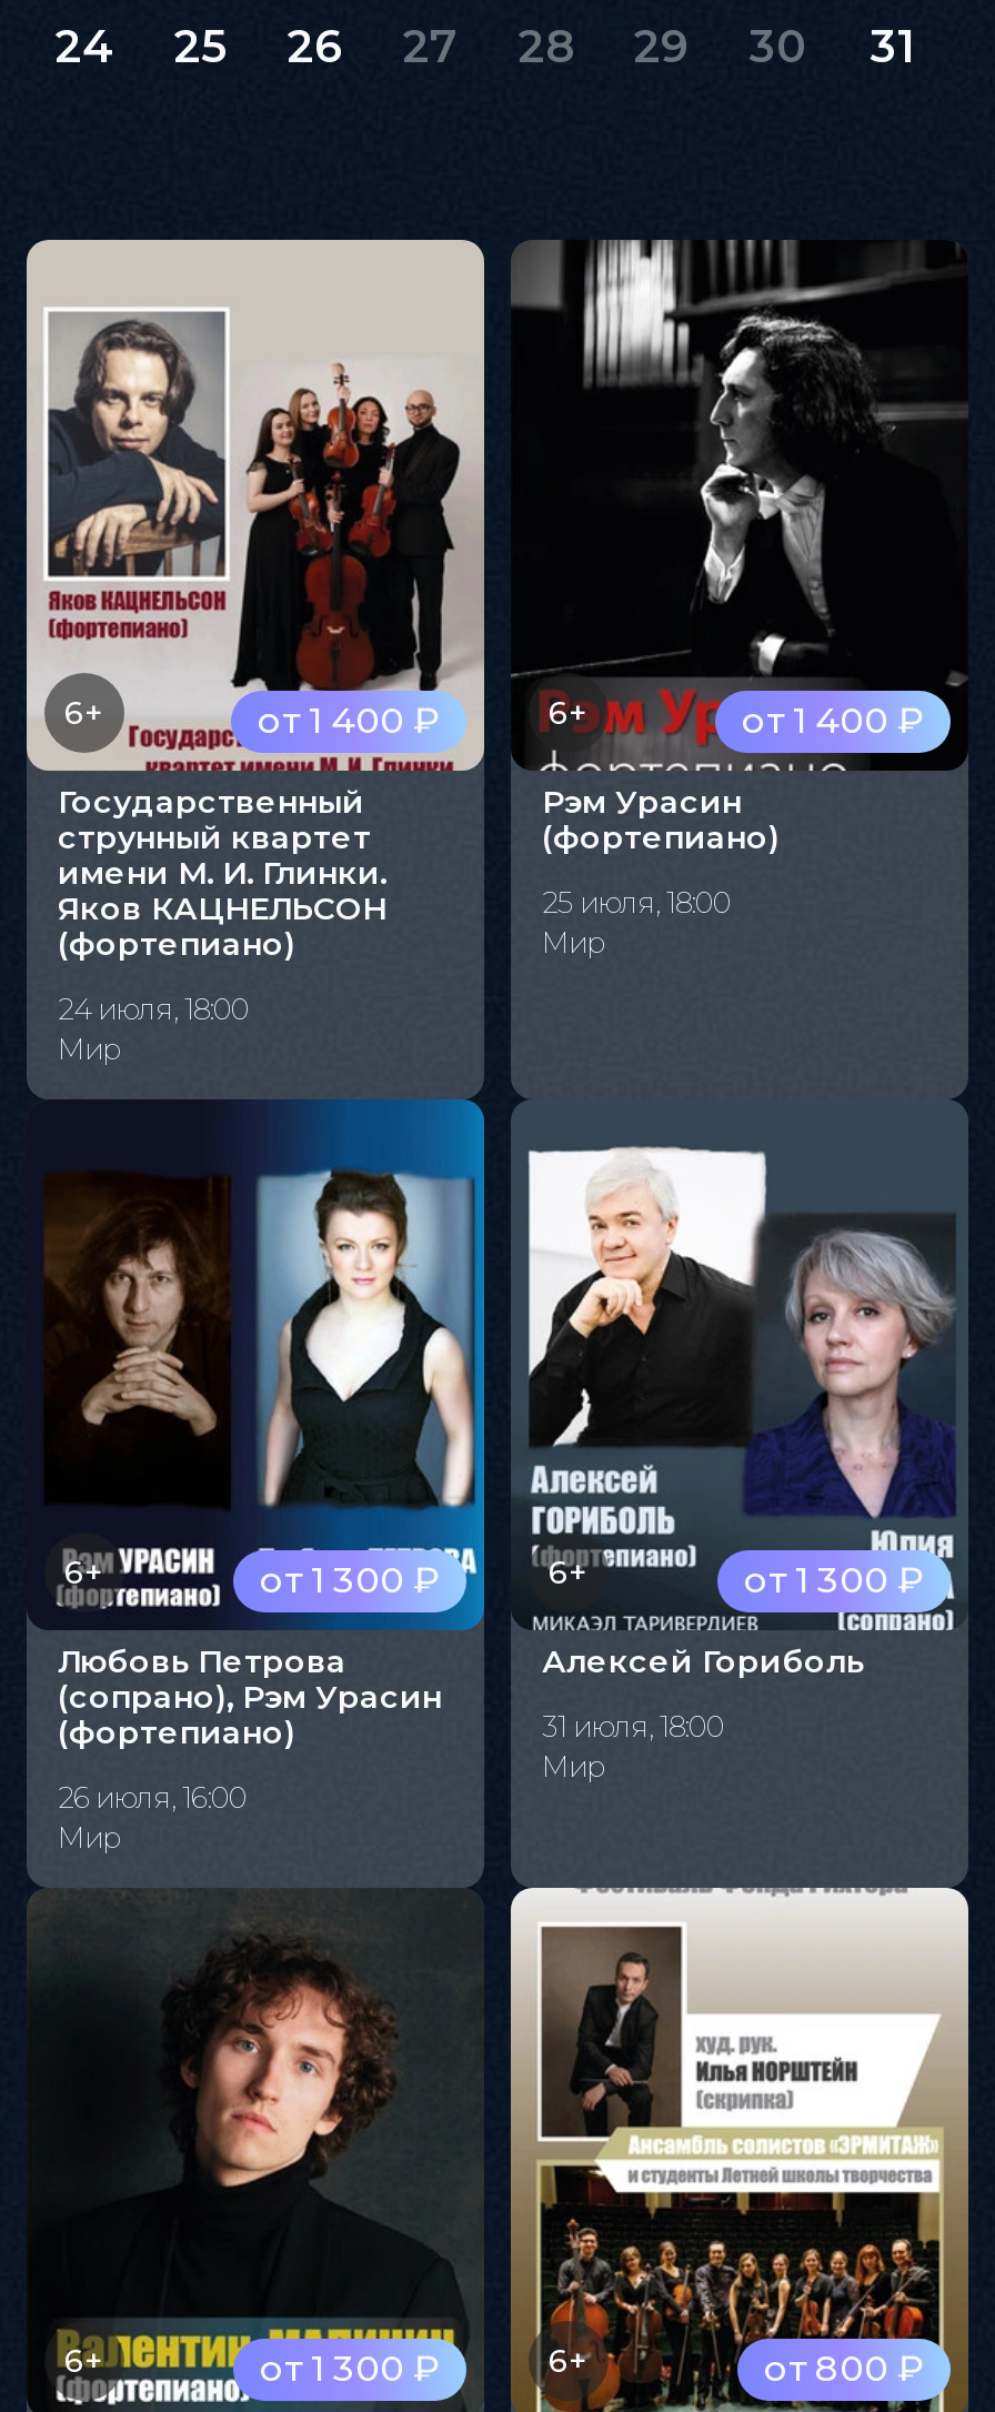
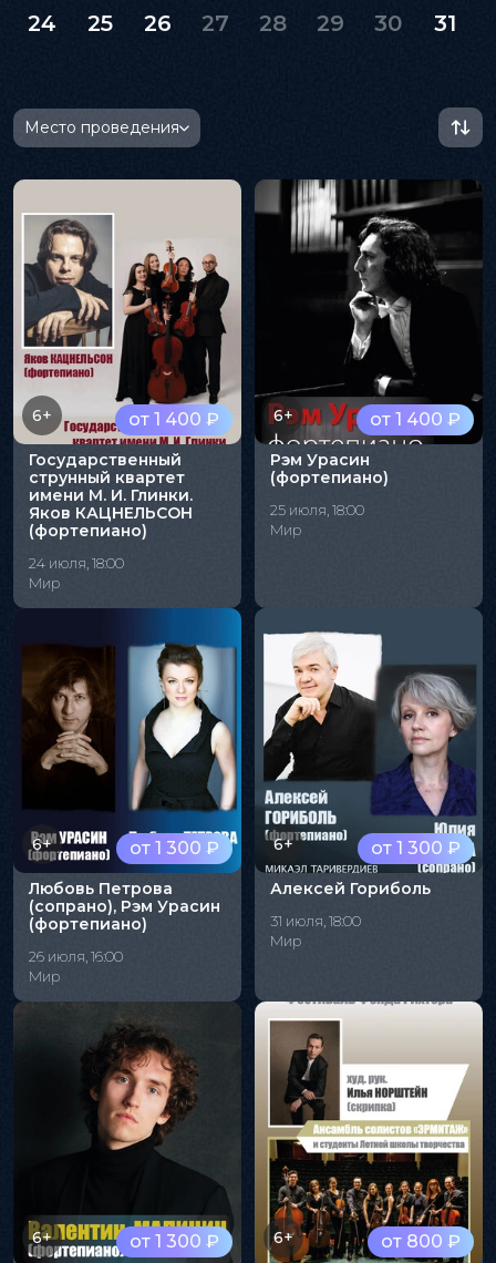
none -> [24,117,179,137] Место проведения
none -> [438,107,483,147] [image]

